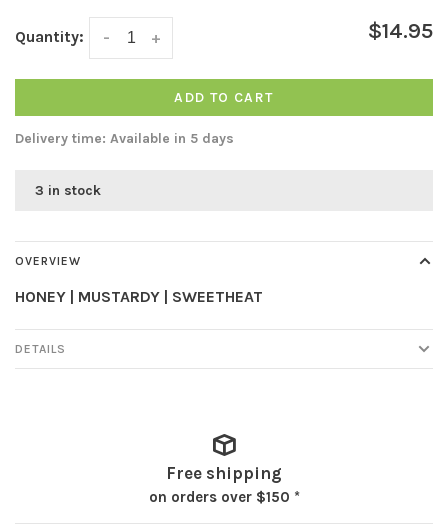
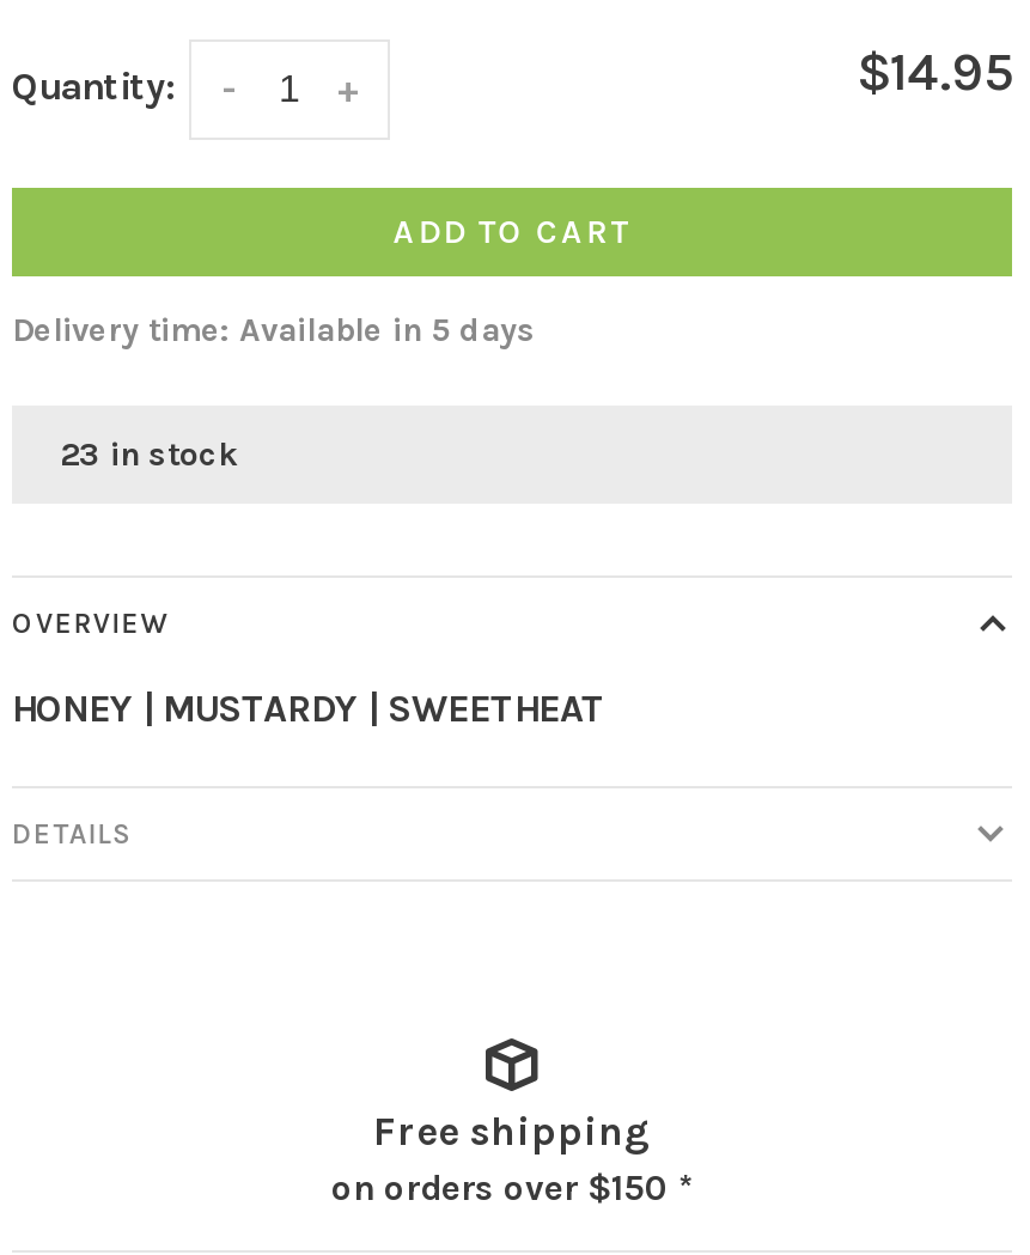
[35,182,101,199] 3 in stock -> [60,434,237,474] 23 in stock

